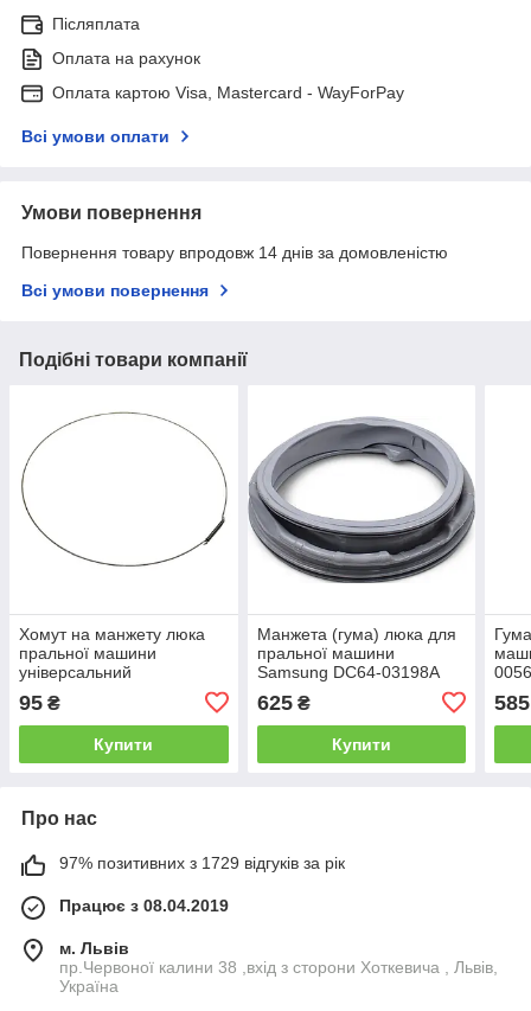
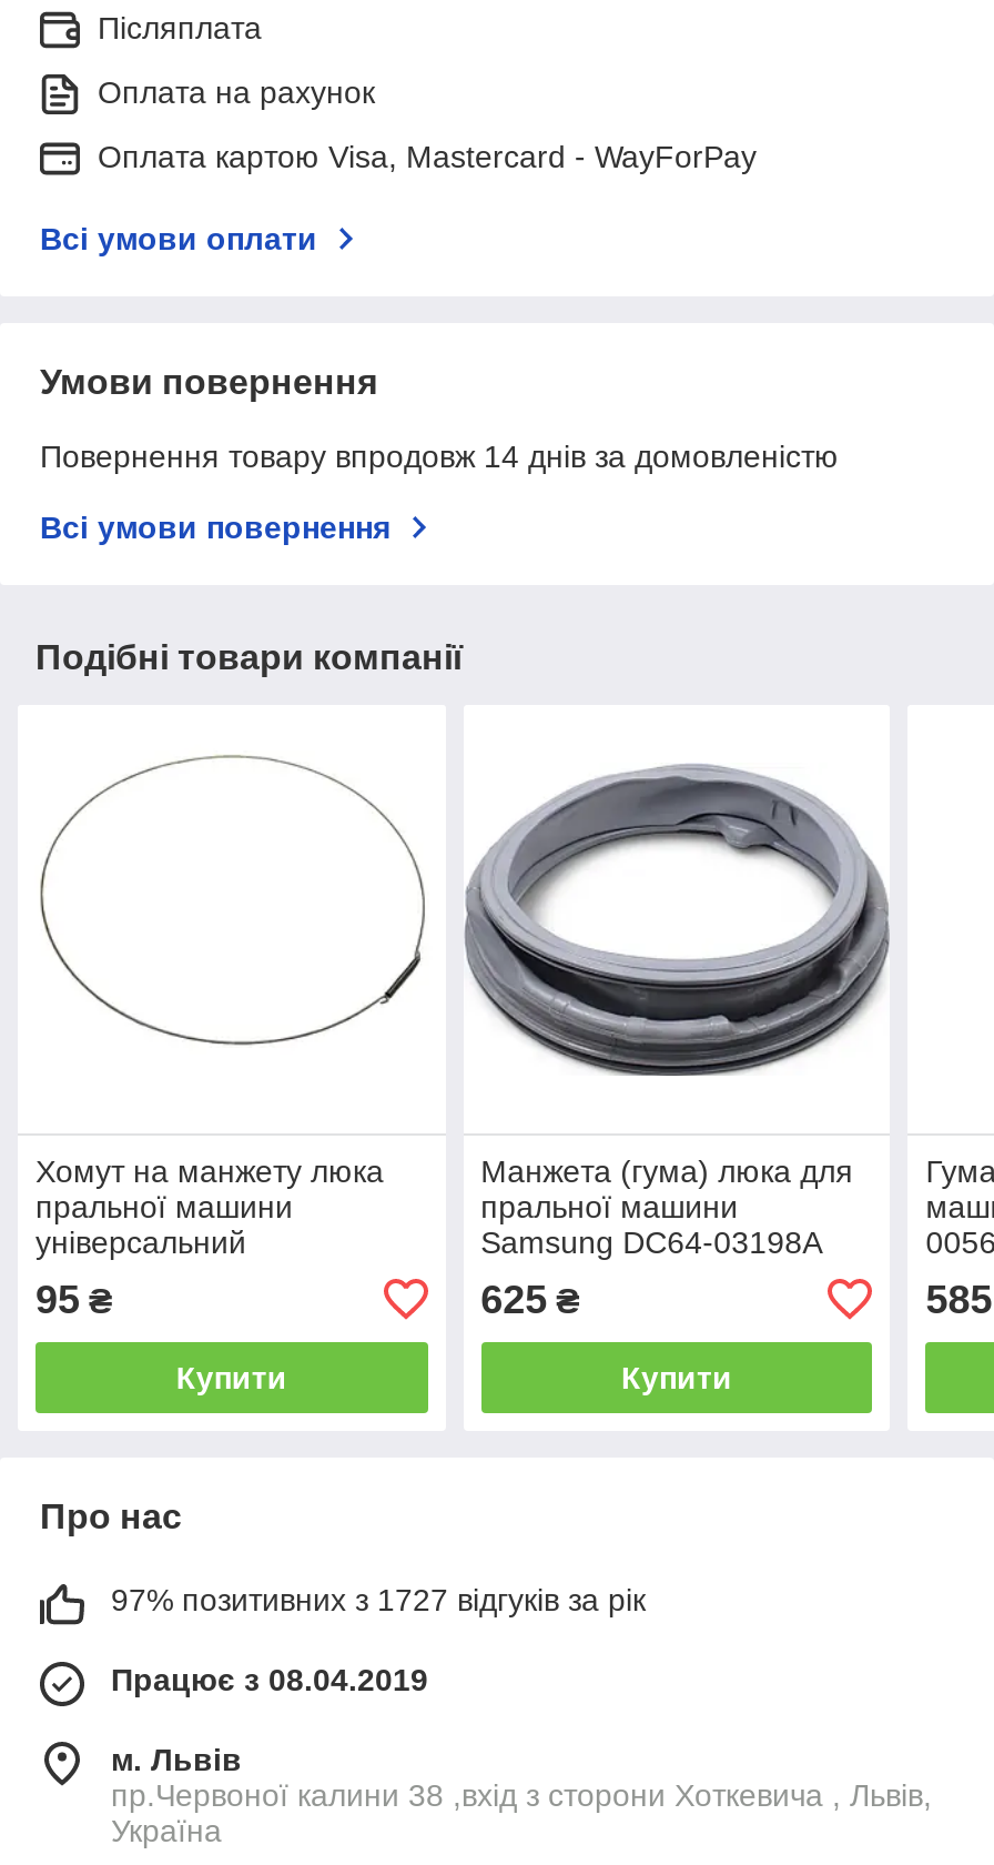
[59,853,345,872] 97% позитивних з 1729 відгуків за рік -> [111,1581,646,1617] 97% позитивних з 1727 відгуків за рік

